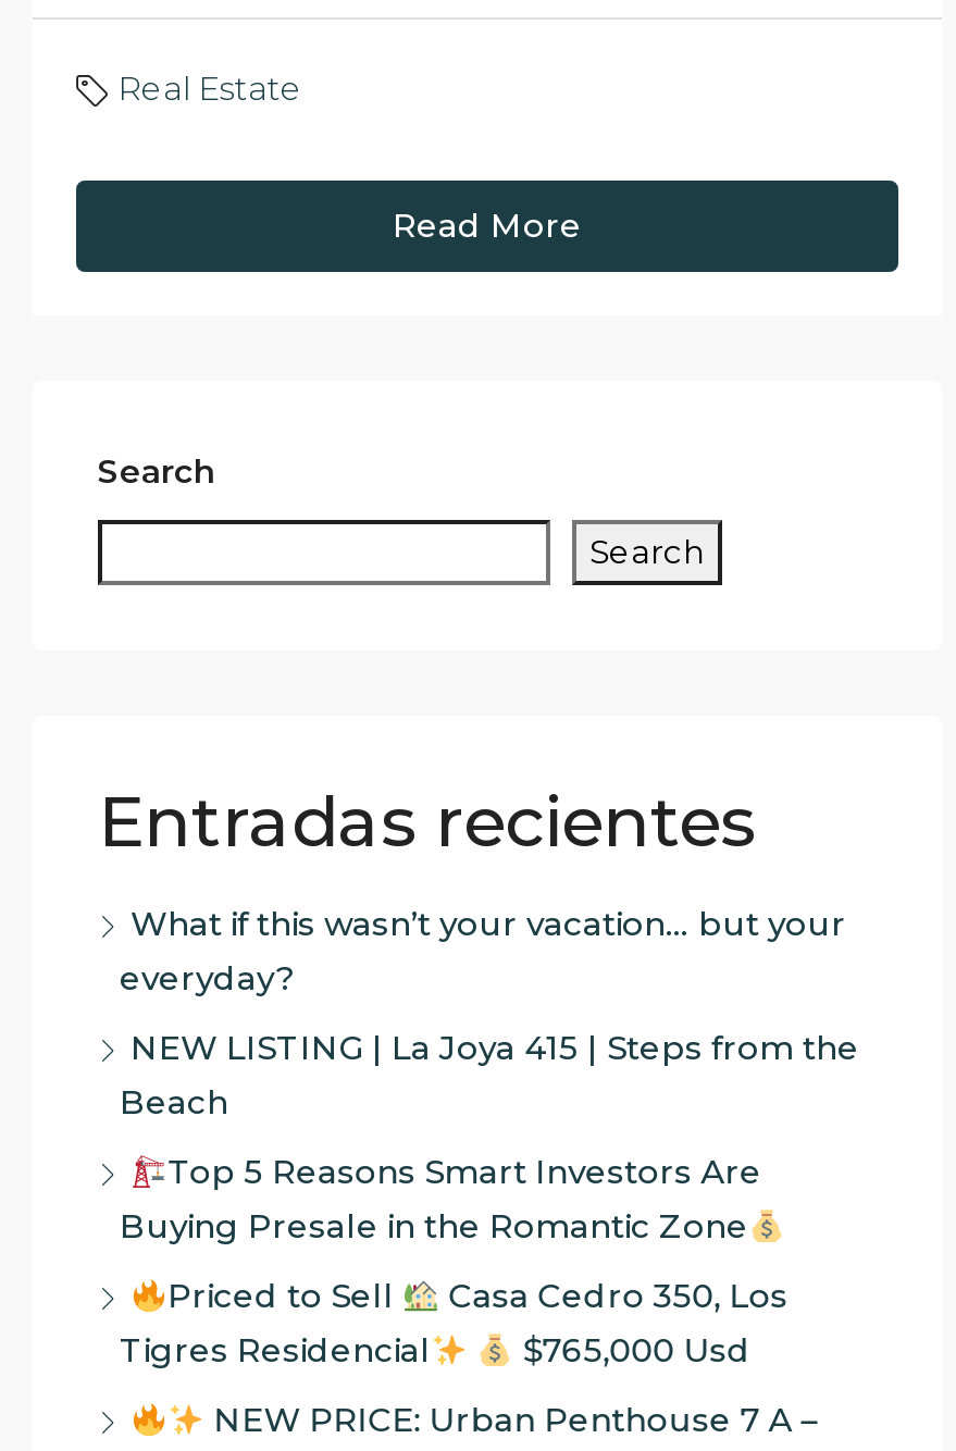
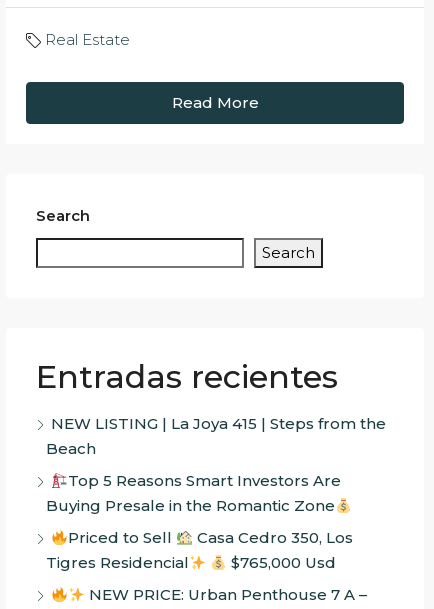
[120,904,846,999] What if this wasn’t your vacation… but your | everyday? -> none

